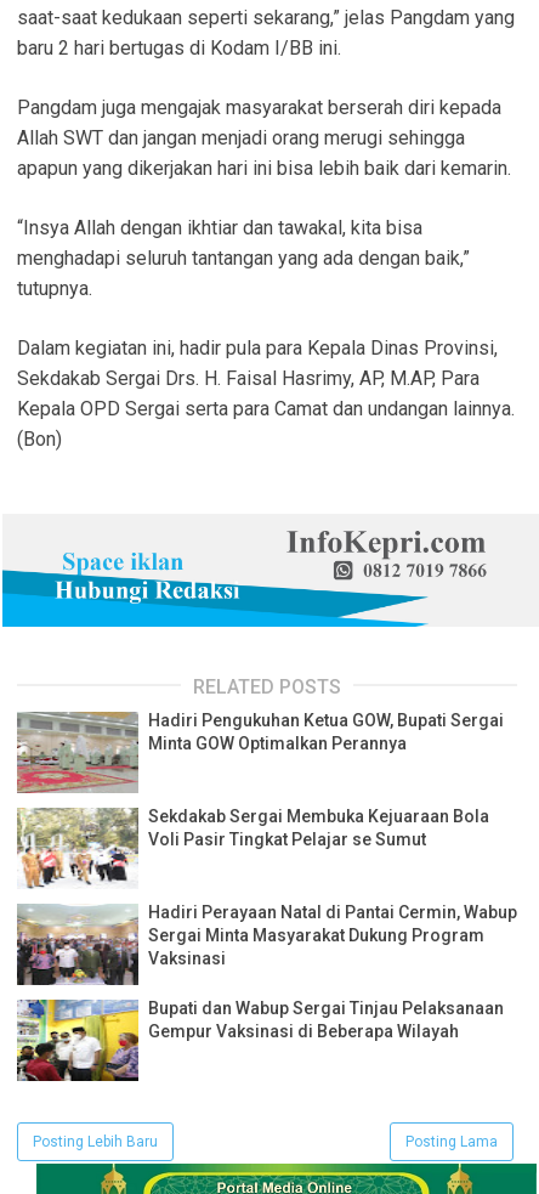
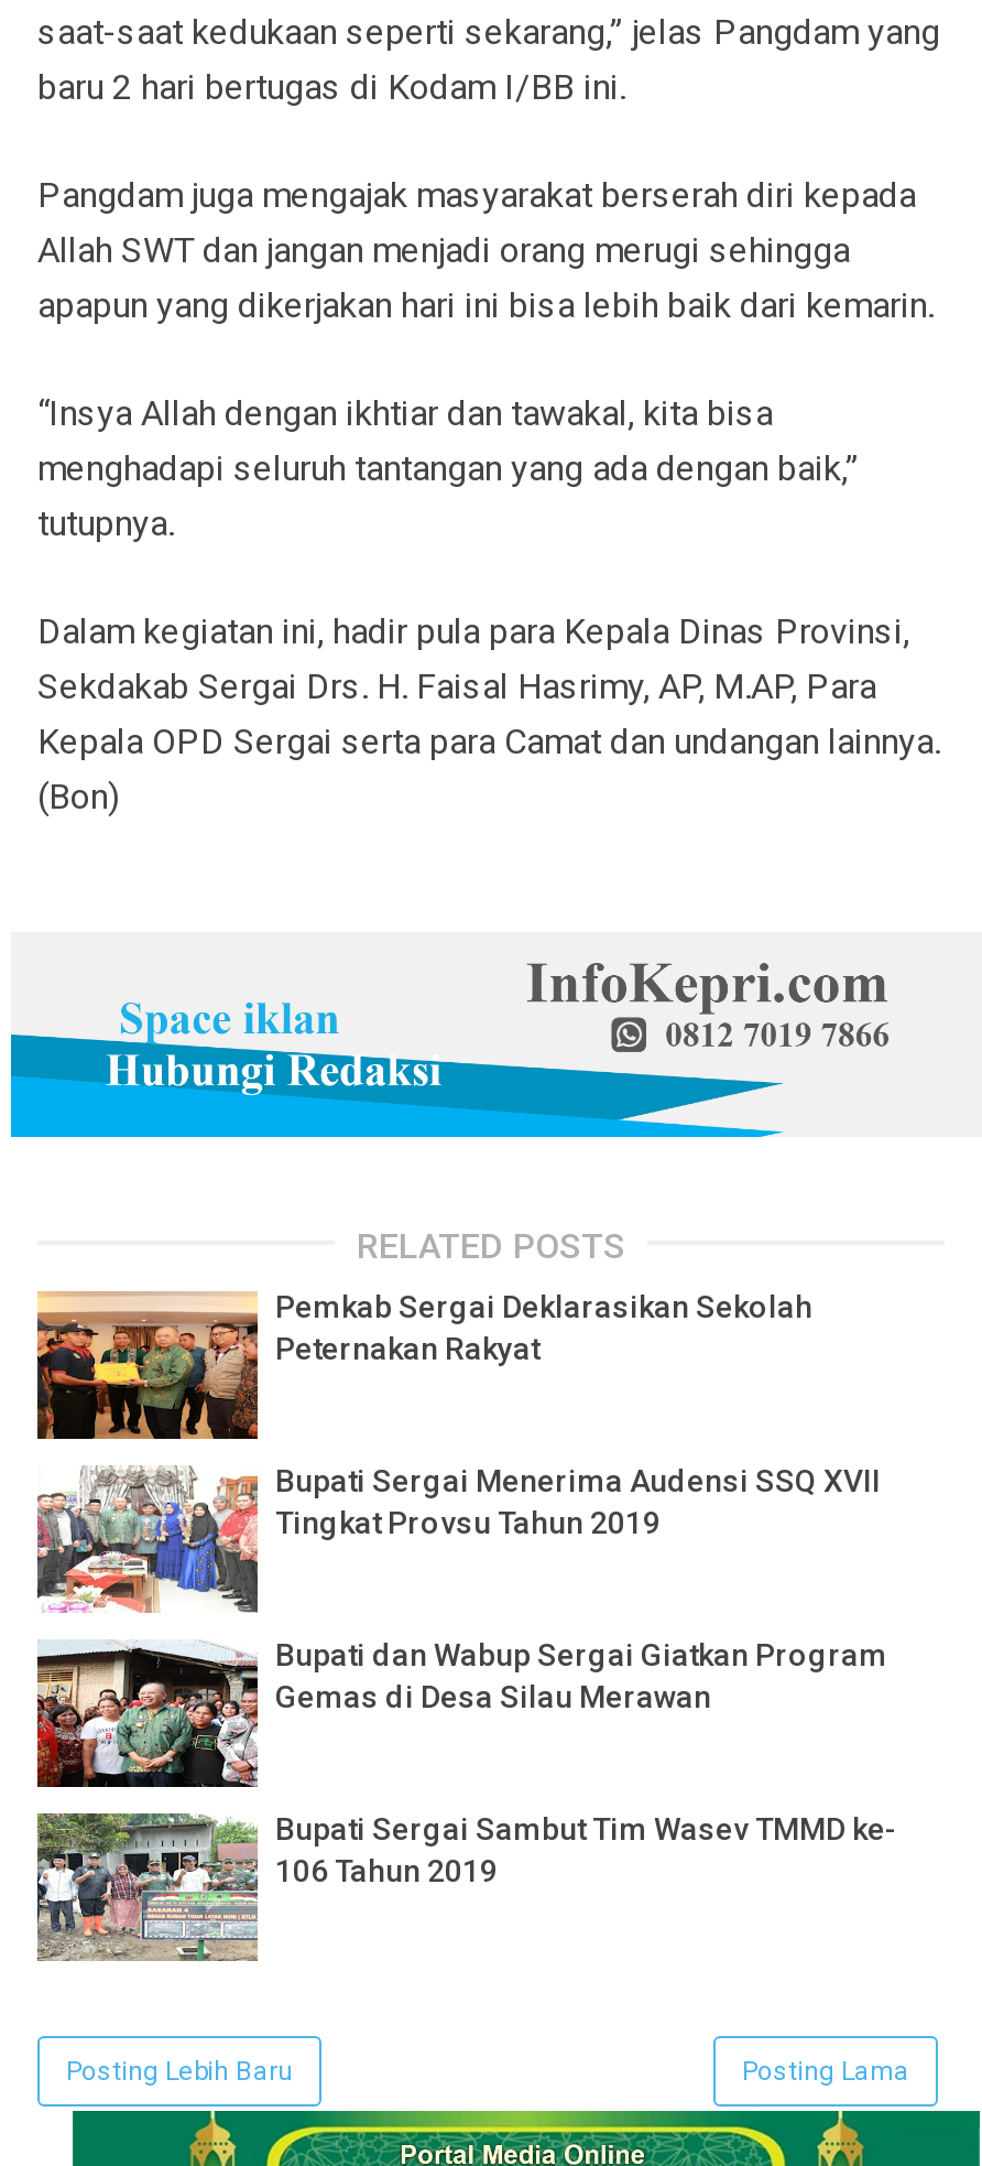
[16,710,504,794] [image] | Hadiri Pengukuhan Ketua GOW, Bupati Sergai | Minta GOW Optimalkan Perannya -> [35,1289,812,1439] [image] | Pemkab Sergai Deklarasikan Sekolah | Peternakan Rakyat
[16,806,489,889] [image] | Sekdakab Sergai Membuka Kejuaraan Bola | Voli Pasir Tingkat Pelajar se Sumut -> [35,1463,881,1613] [image] | Bupati Sergai Menerima Audensi SSQ XVII | Tingkat Provsu Tahun 2019
[16,902,517,985] [image] | Hadiri Perayaan Natal di Pantai Cermin, Wabup | Sergai Minta Masyarakat Dukung Program | Vaksinasi -> [35,1637,887,1789] [image] | Bupati dan Wabup Sergai Giatkan Program | Gemas di Desa Silau Merawan
[16,998,504,1082] [image] | Bupati dan Wabup Sergai Tinjau Pelaksanaan | Gempur Vaksinasi di Beberapa Wilayah -> [35,1811,898,1963] [image] | Bupati Sergai Sambut Tim Wasev TMMD ke- | 106 Tahun 2019

